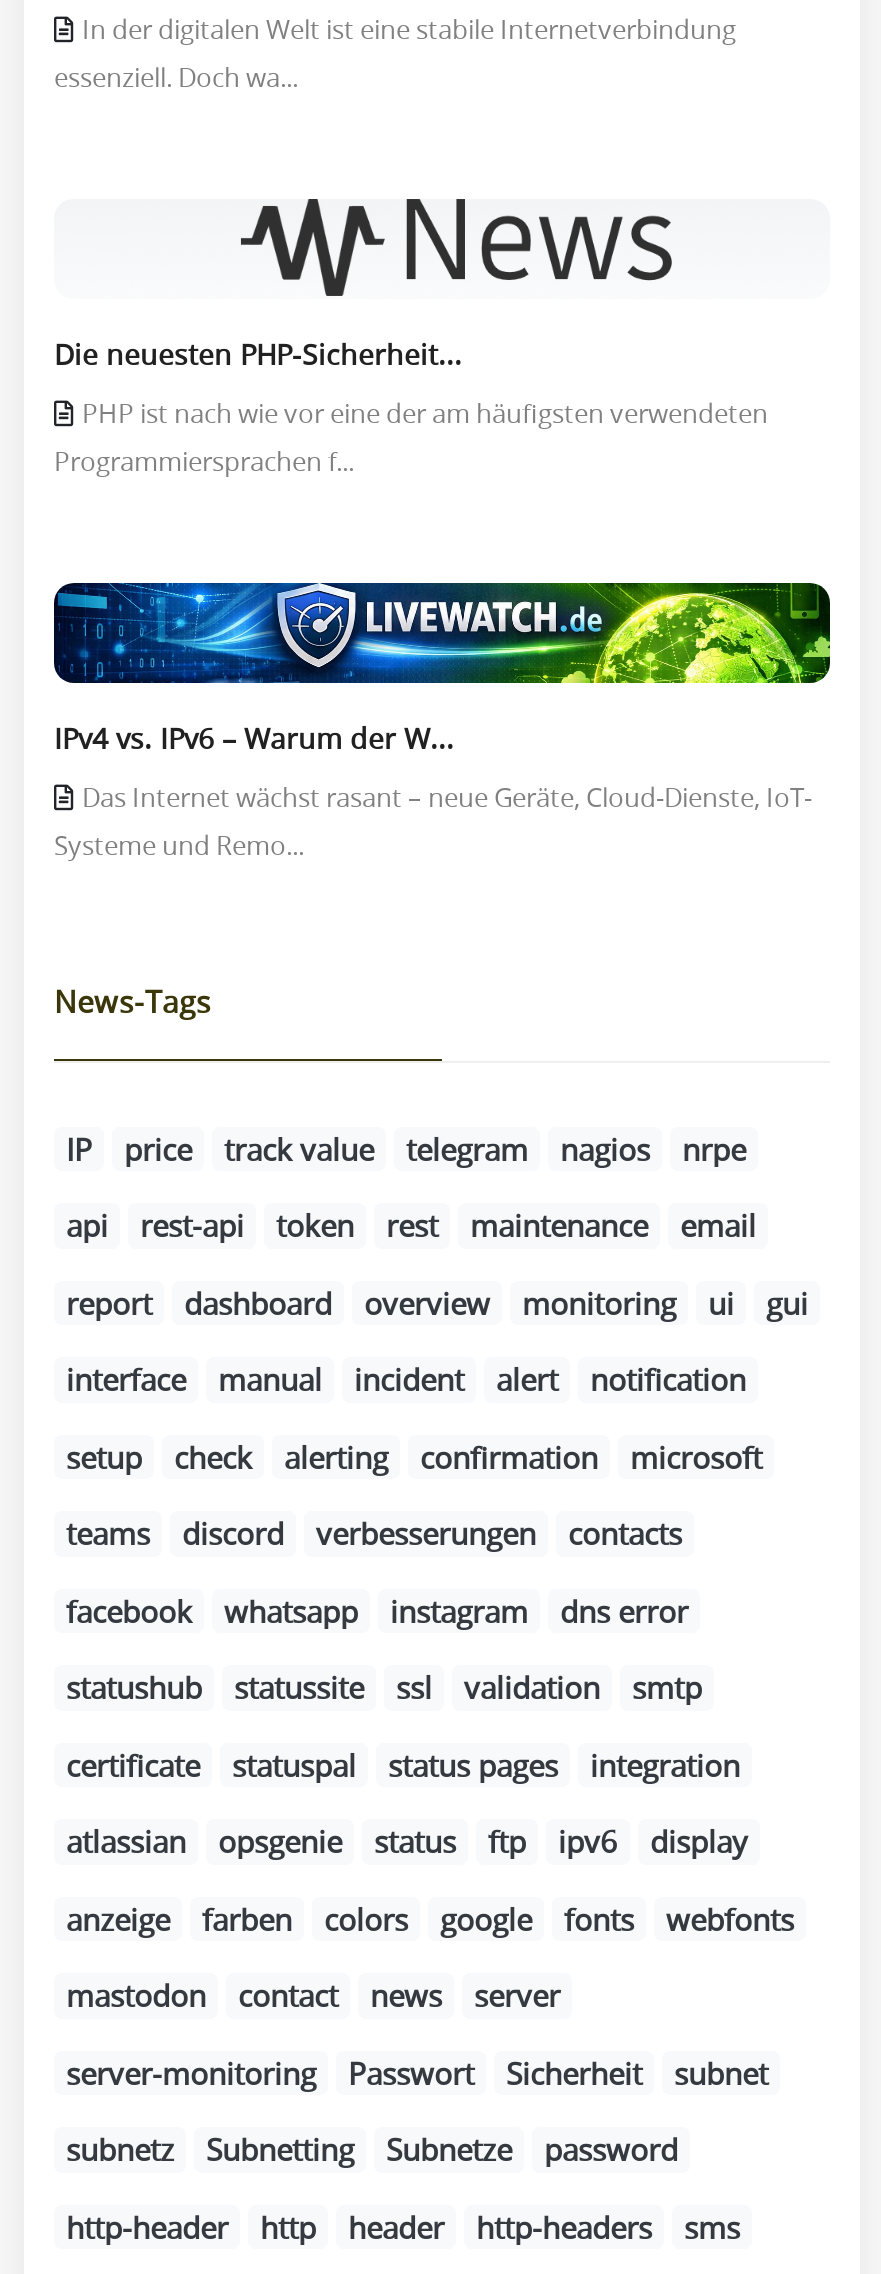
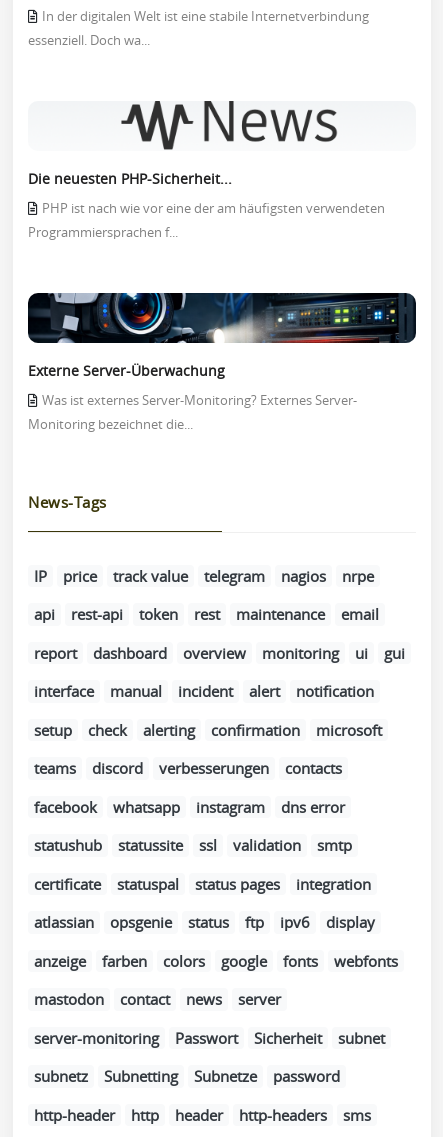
[54,581,832,757] [image] | IPv4 vs. IPv6 – Warum der W... -> [28,292,417,380] [image] | Externe Server-Überwachung
[54,781,812,863] Das Internet wächst rasant – neue Geräte, Cloud-Dienste, IoT- | Systeme und Remo... -> [28,392,357,433] Was ist externes Server-Monitoring? Externes Server- | Monitoring bezeichnet die...

